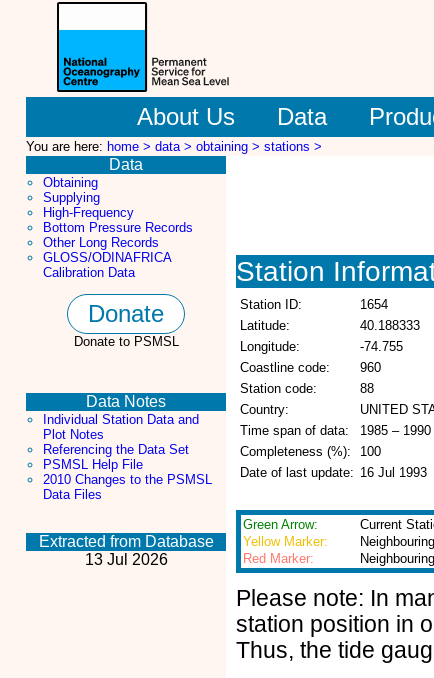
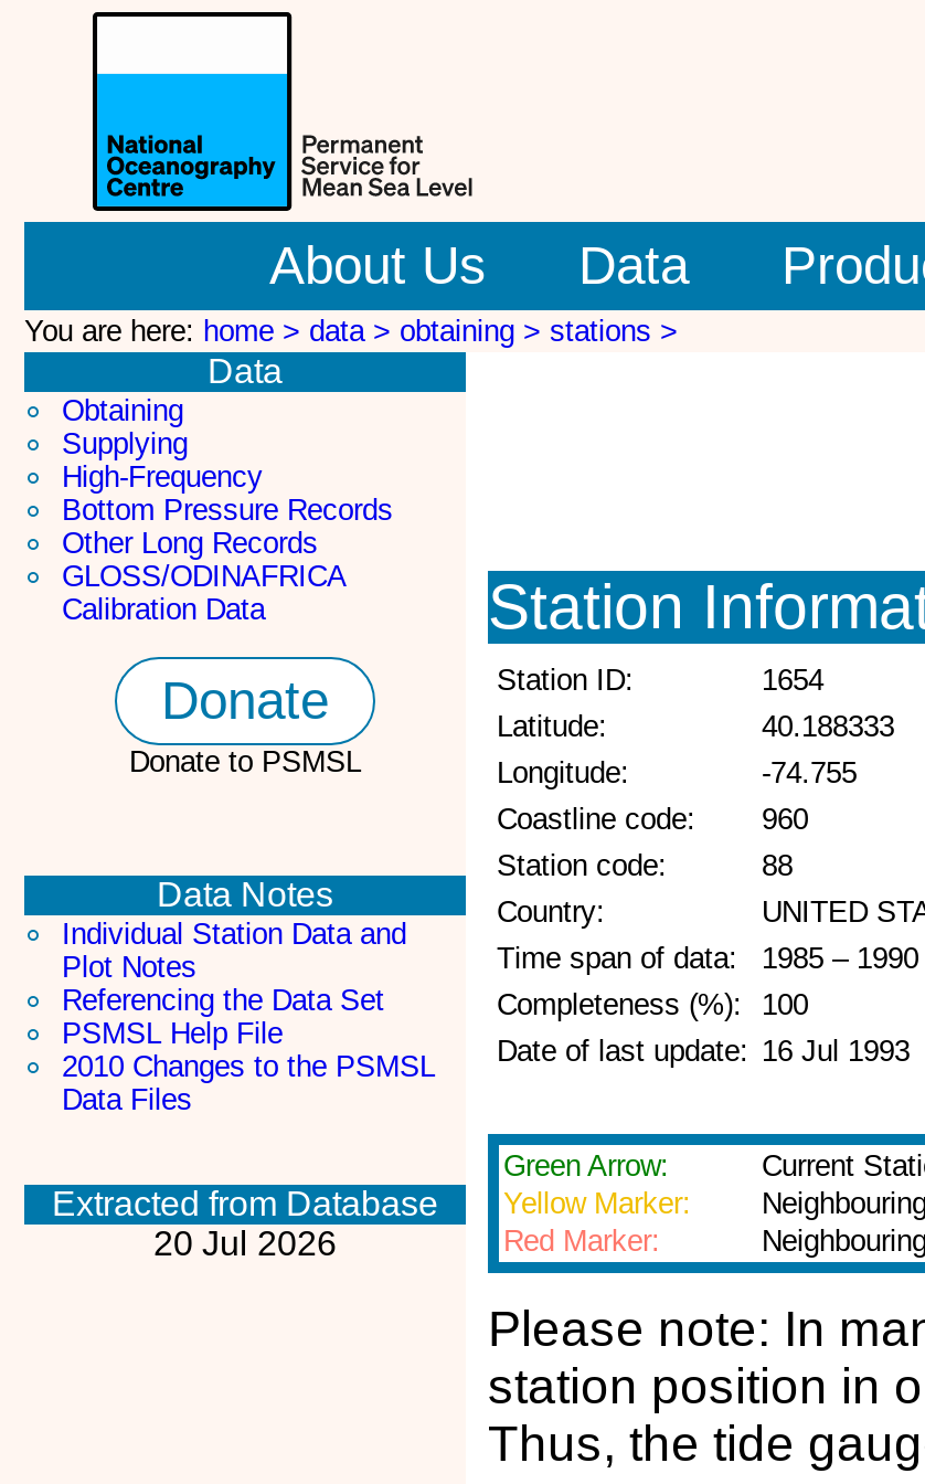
[84,551,167,568] 13 Jul 2026 -> [153,1224,337,1261] 20 Jul 2026

